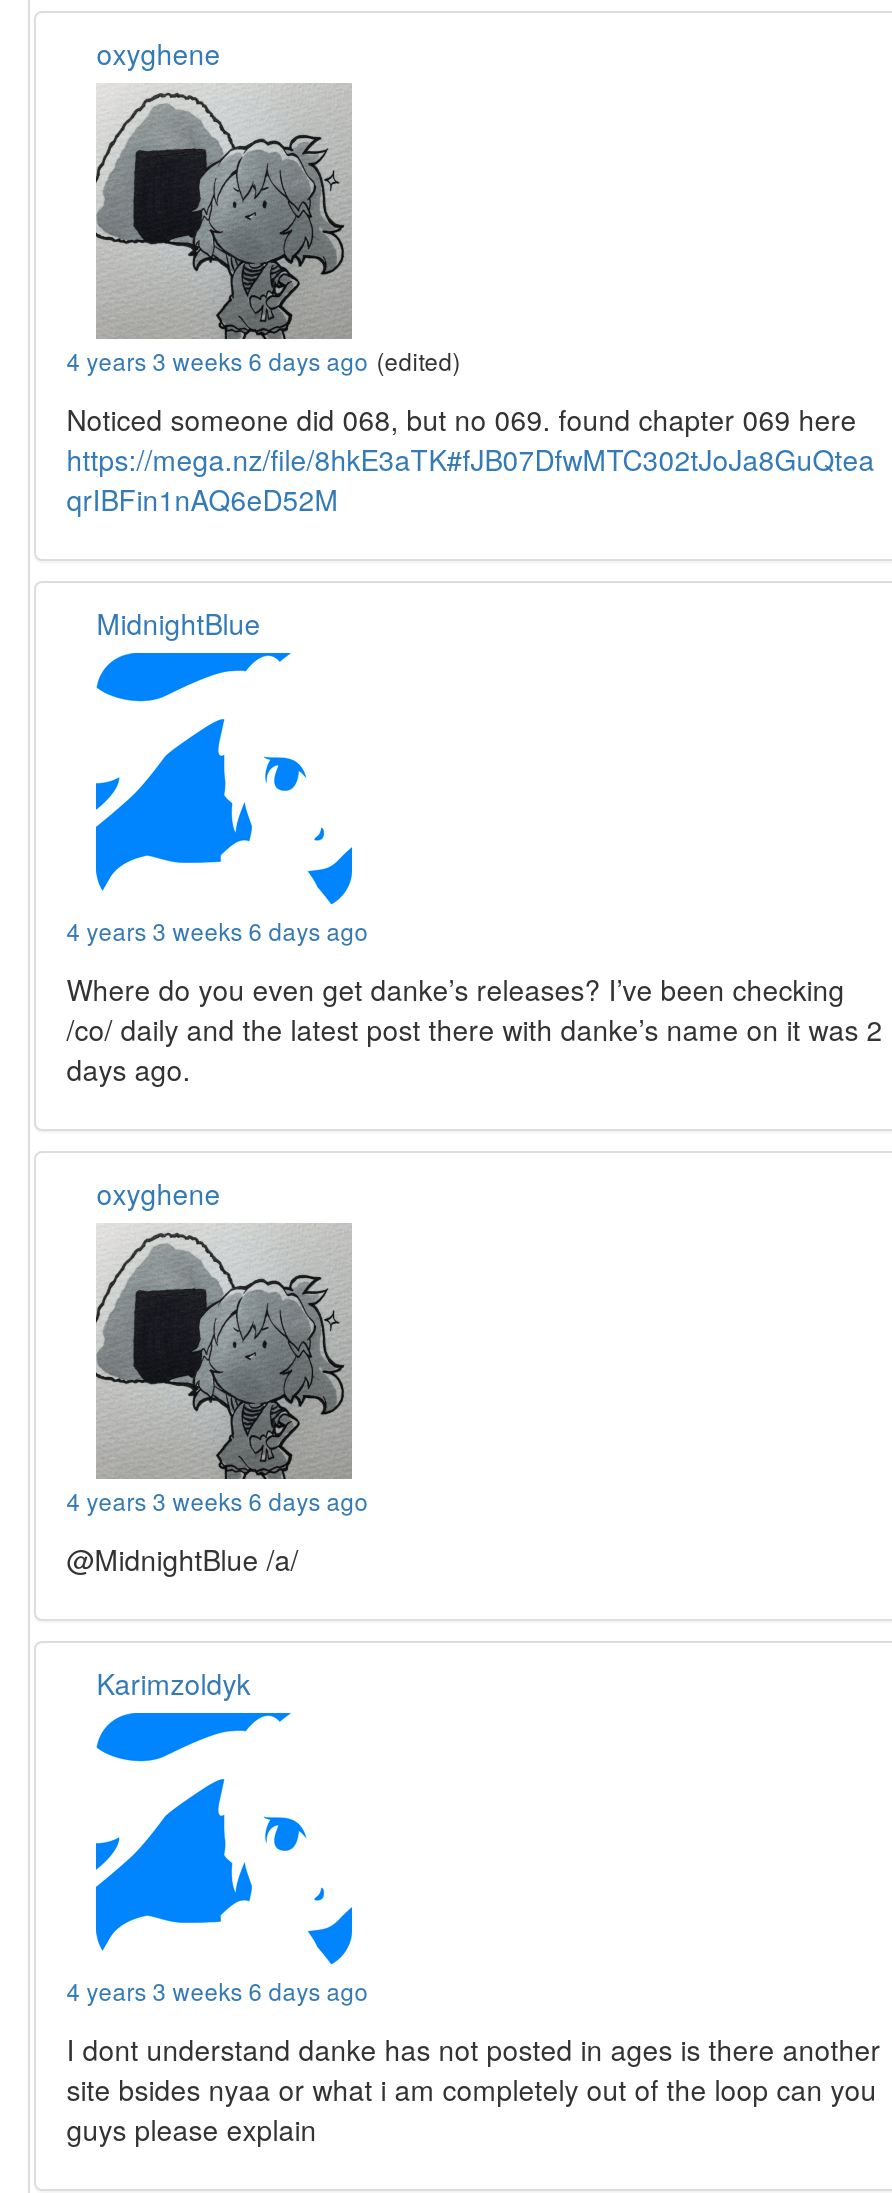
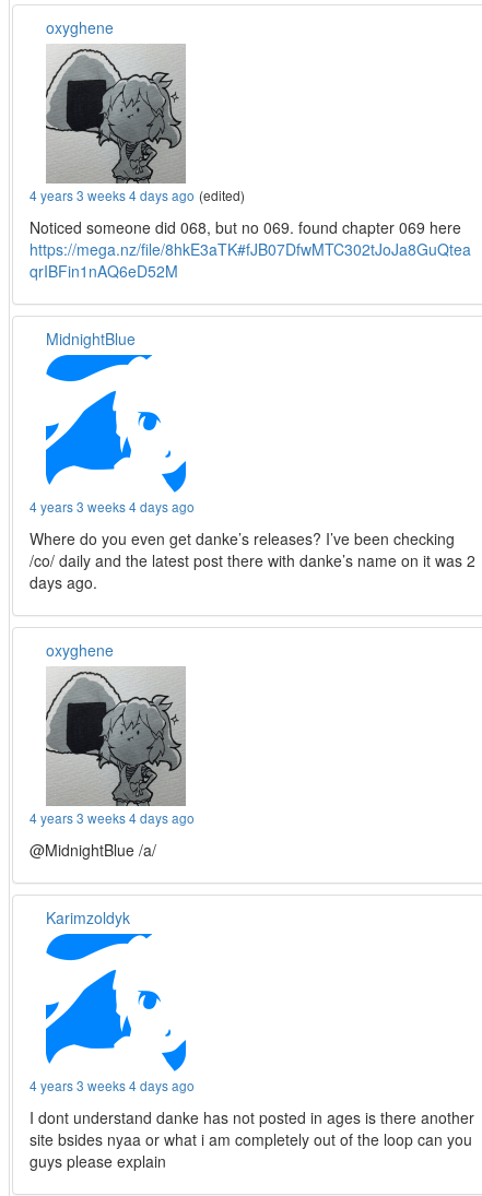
[66,343,460,377] 4 years 3 weeks 6 days ago (edited) -> [30,186,245,204] 4 years 3 weeks 4 days ago (edited)
[66,913,368,947] 4 years 3 weeks 6 days ago -> [30,497,195,516] 4 years 3 weeks 4 days ago
[66,1483,368,1517] 4 years 3 weeks 6 days ago -> [30,808,195,827] 4 years 3 weeks 4 days ago
[66,1973,368,2007] 4 years 3 weeks 6 days ago -> [30,1076,195,1094] 4 years 3 weeks 4 days ago

